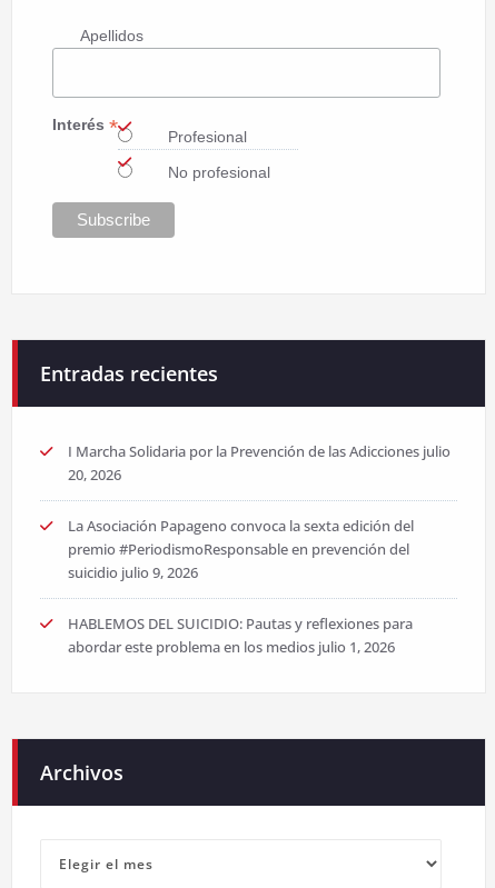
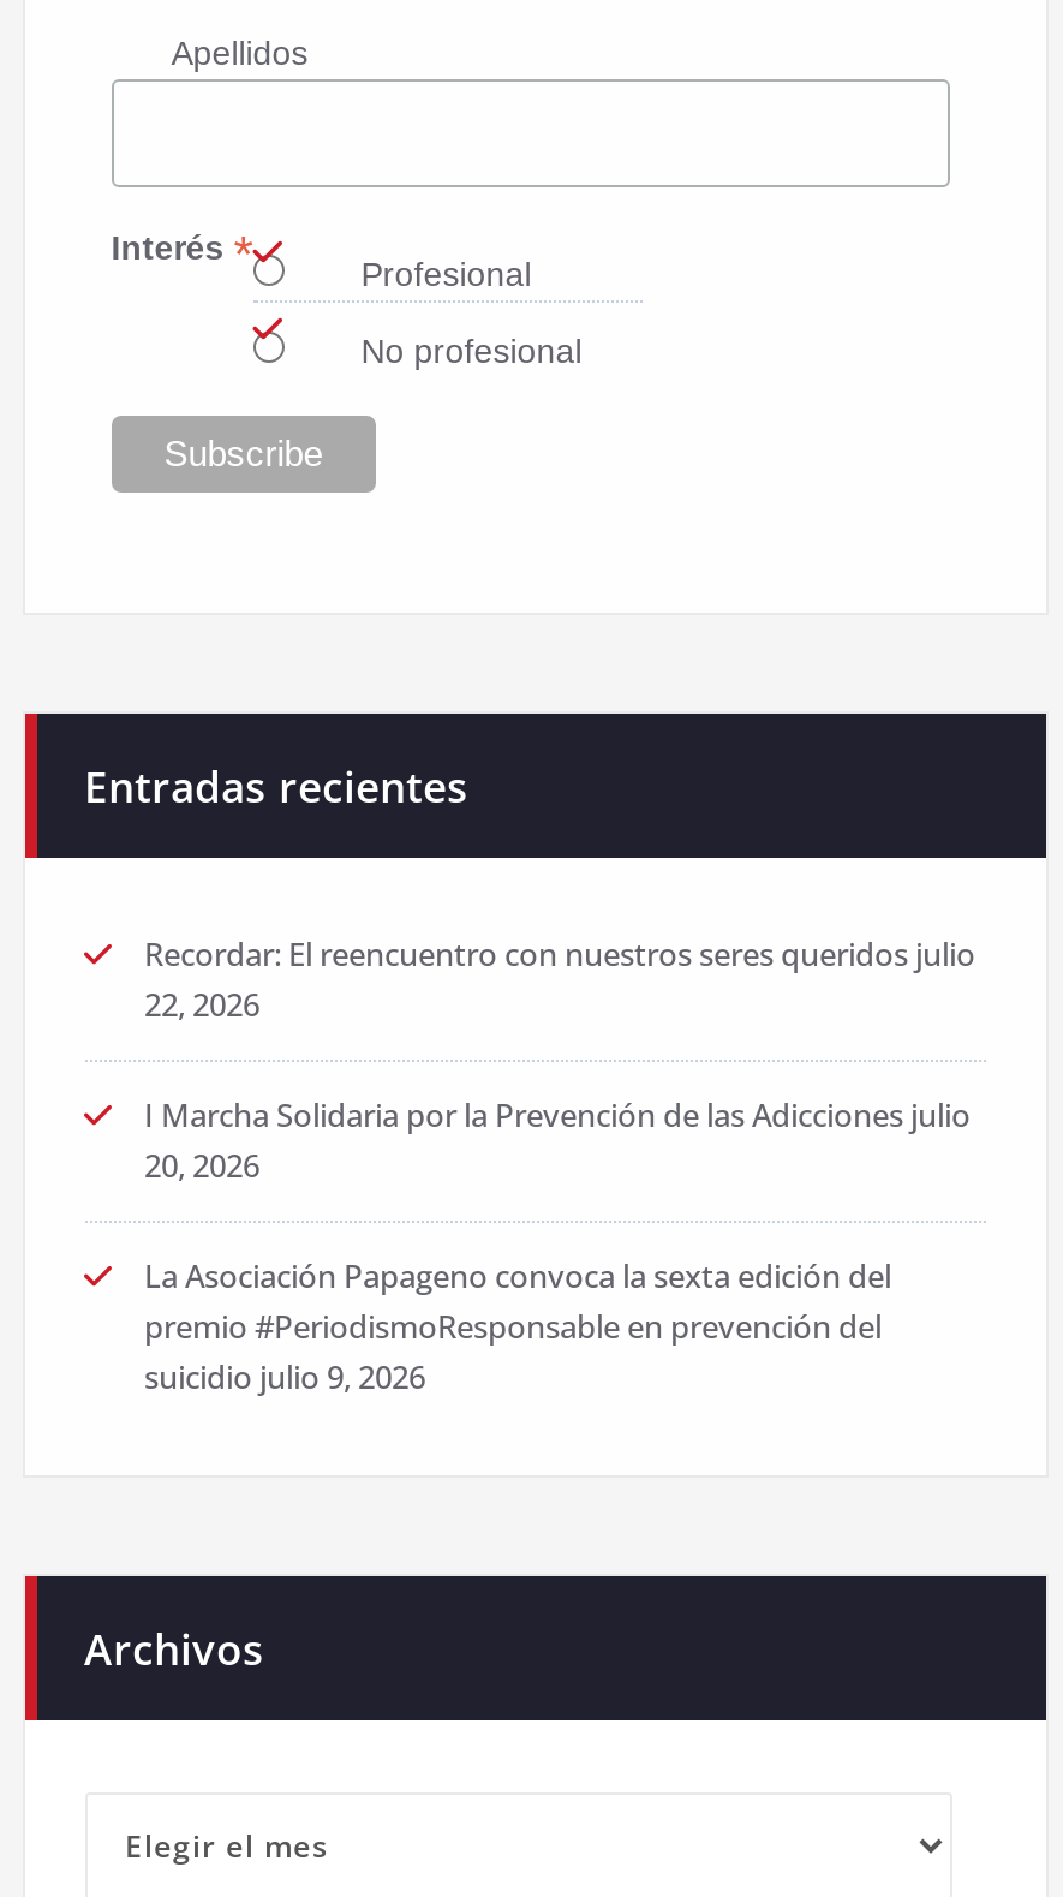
none -> [144,931,975,1024] Recordar: El reencuentro con nuestros seres queridos julio | 22, 2026
moved [67,441,450,582] -> [144,1092,971,1397]: I Marcha Solidaria por la Prevención de las Adicciones julio | 20, 2026 | La Asociación Papageno convoca la sexta edición del | premio #PeriodismoResponsable en prevención del | suicidio julio 9, 2026
[67,613,412,657] HABLEMOS DEL SUICIDIO: Pautas y reflexiones para | abordar este problema en los medios julio 1, 2026 -> none

